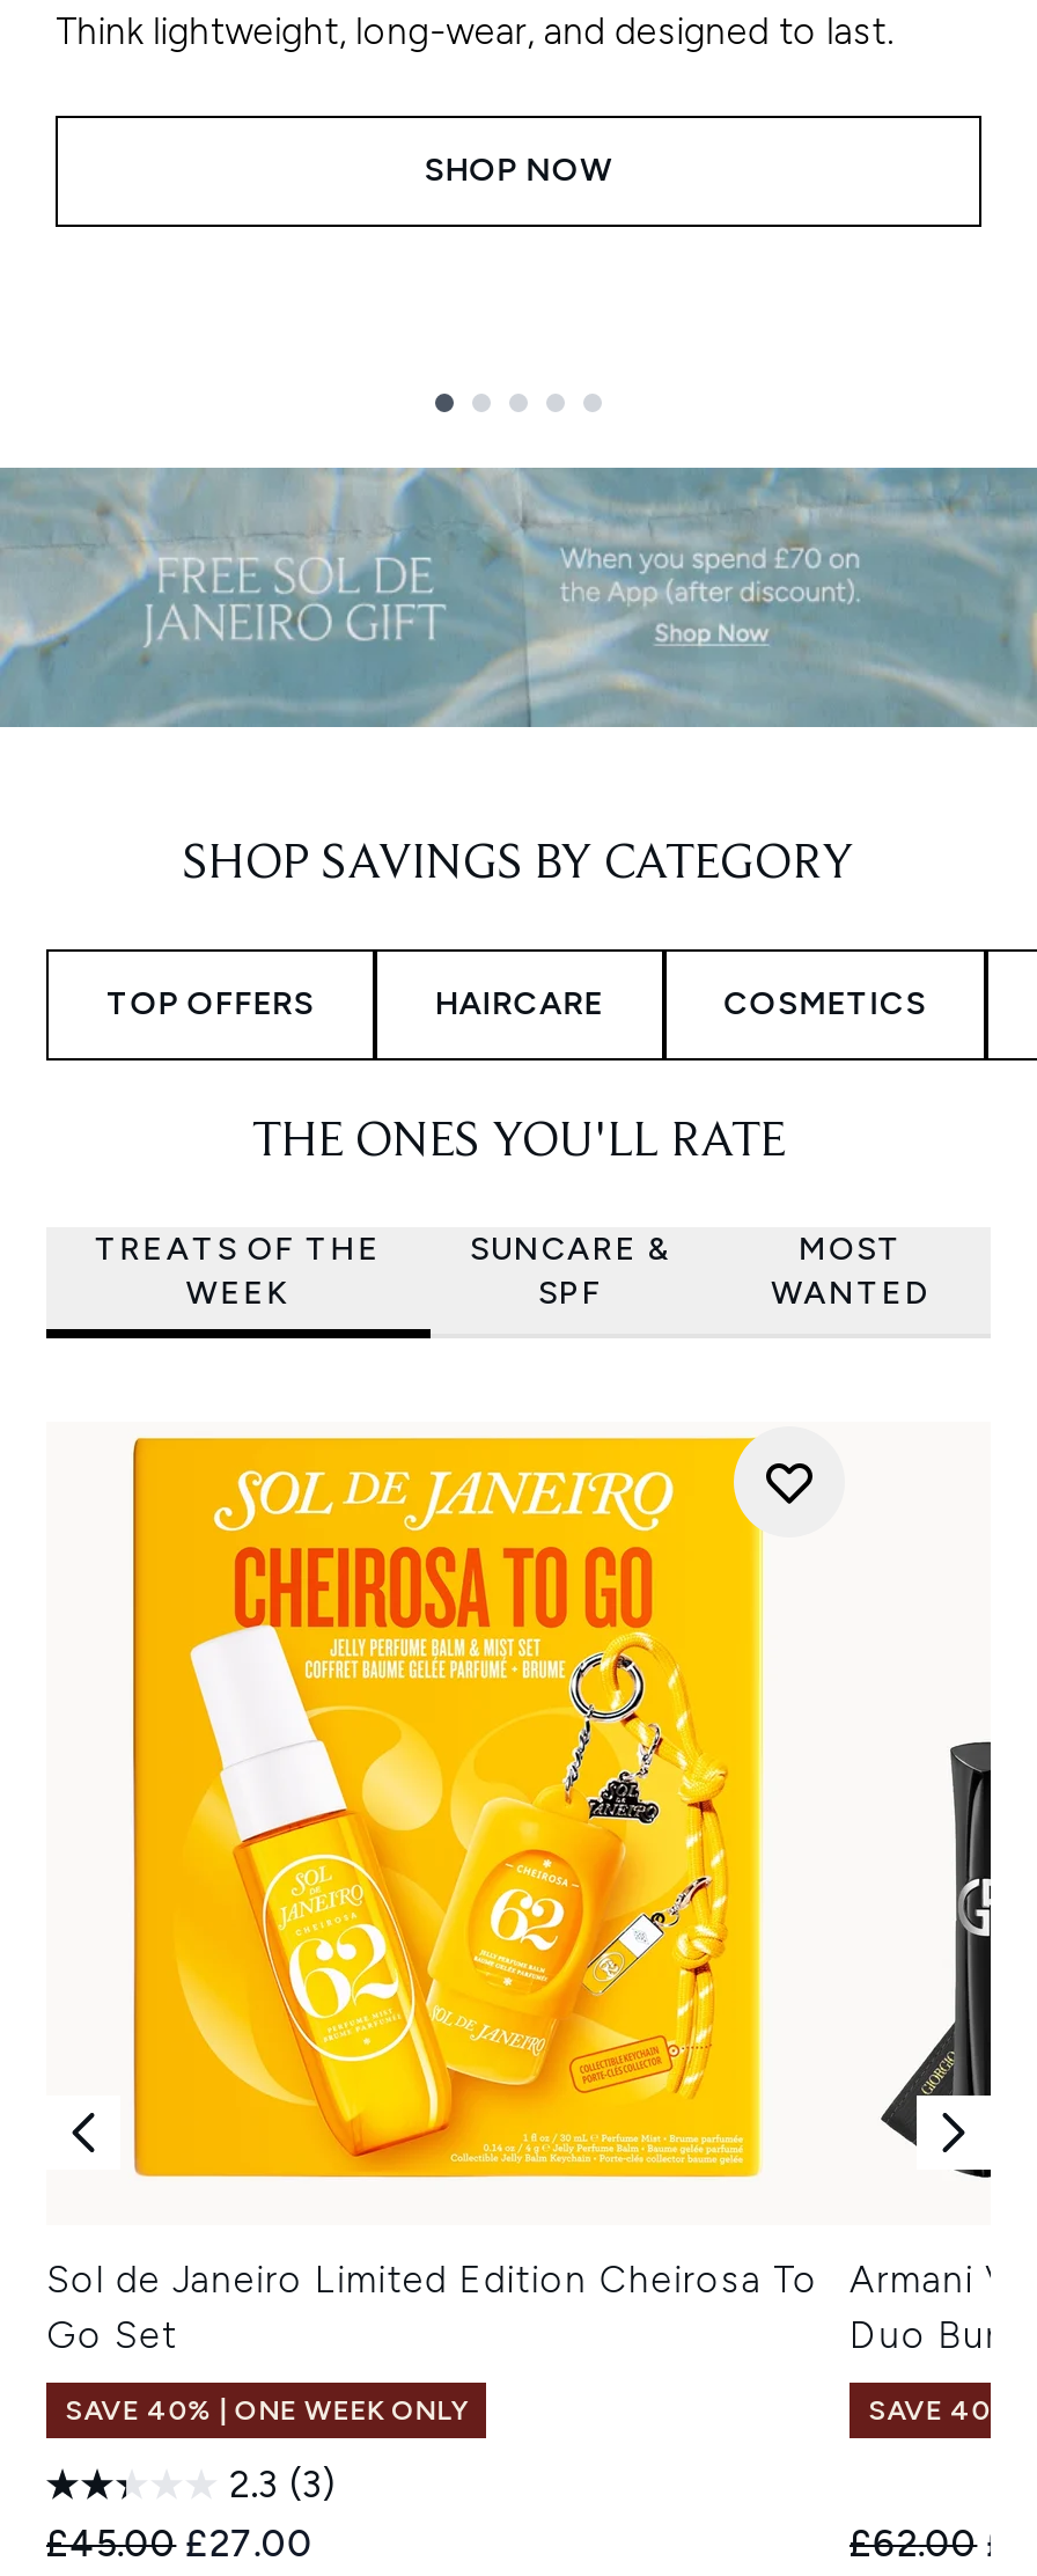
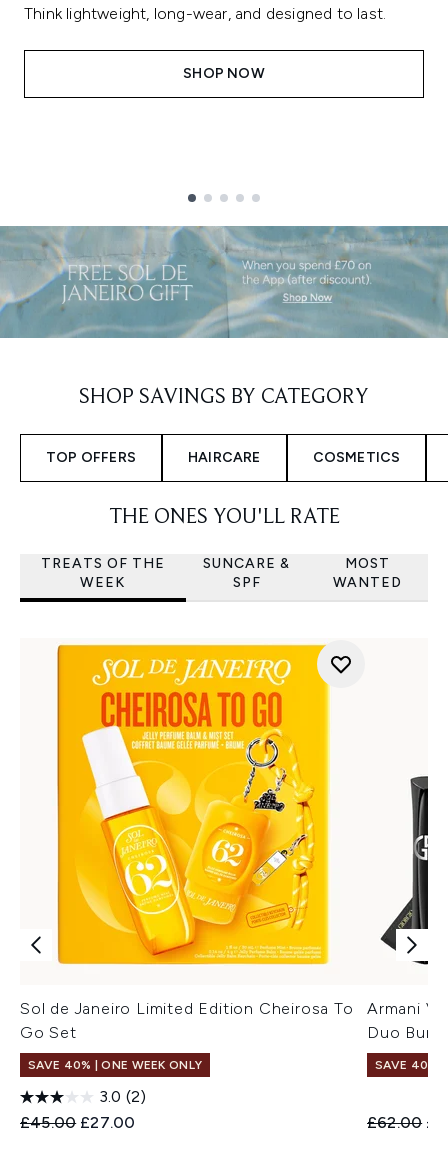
[229,2462,336,2506] 2.3 (3) -> [99,1087,146,1106] 3.0 (2)

